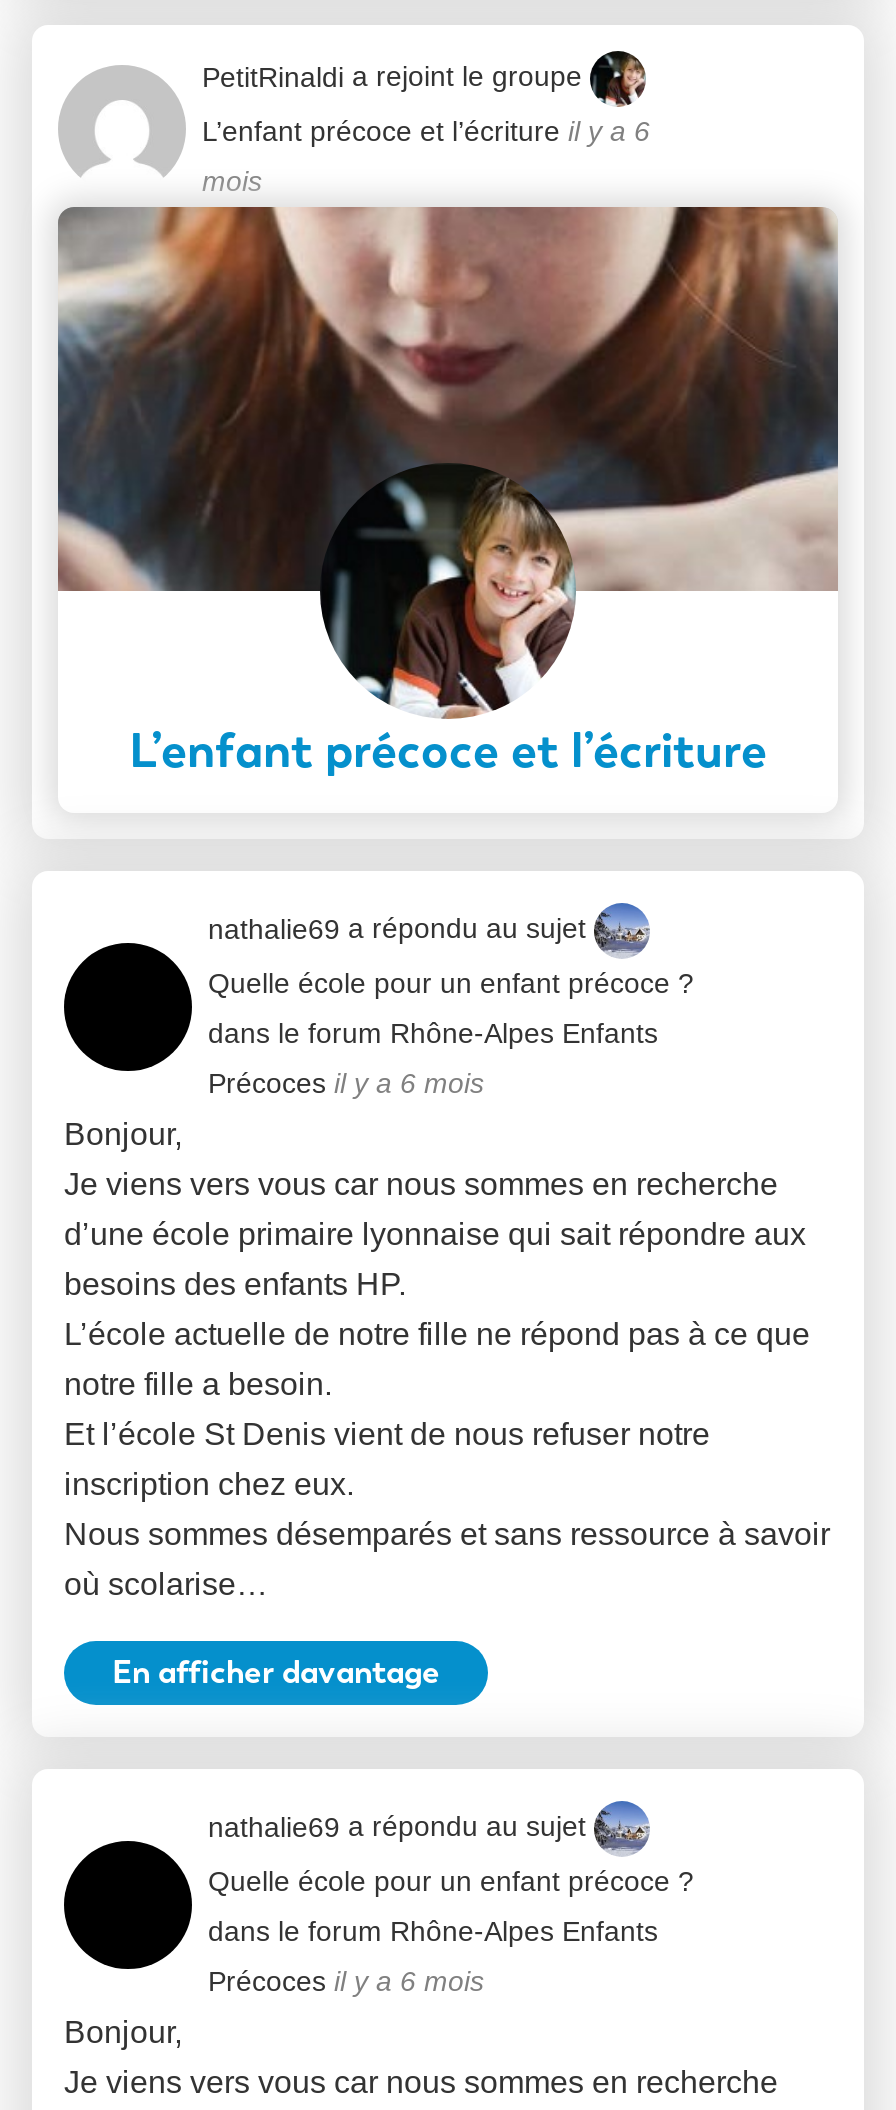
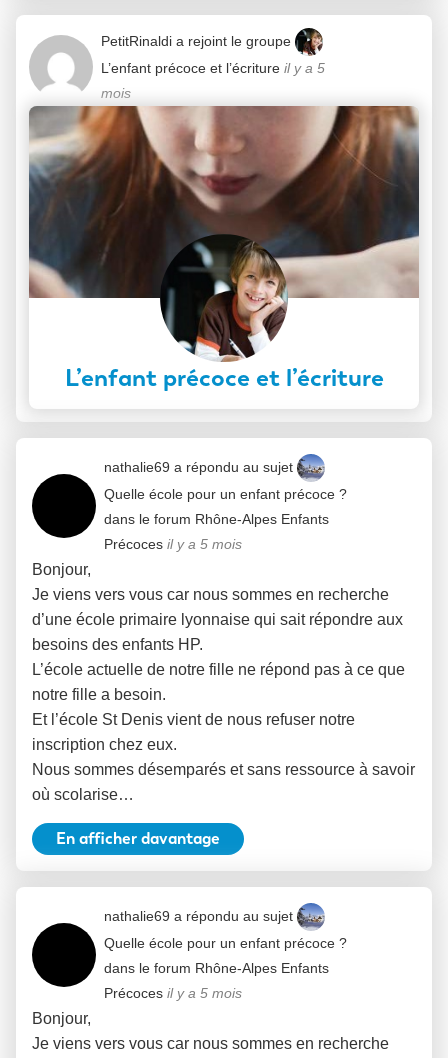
[202,115,650,147] L’enfant précoce et l’écriture il y a 6 -> [101,60,325,76] L’enfant précoce et l’écriture il y a 5
[208,1067,484,1099] Précoces il y a 6 mois -> [104,536,242,552] Précoces il y a 5 mois
[208,1965,484,1997] Précoces il y a 6 mois -> [104,985,242,1001] Précoces il y a 5 mois

